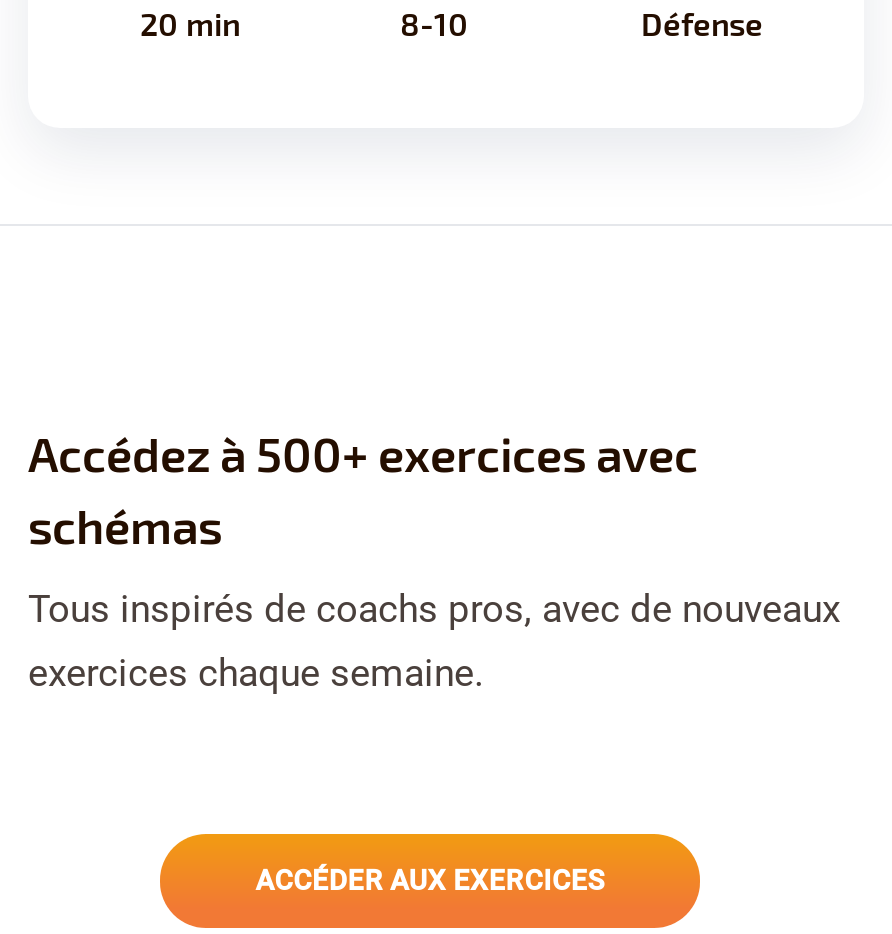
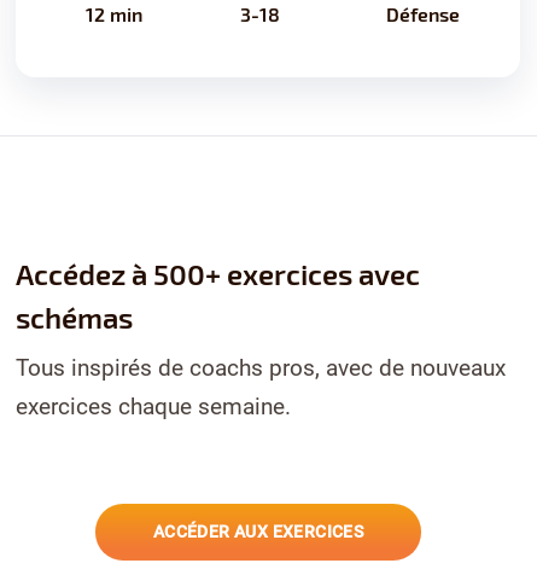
[140,4,240,42] 20 min -> [85,2,142,25] 12 min
[400,4,468,42] 8-10 -> [240,2,280,25] 3-18

